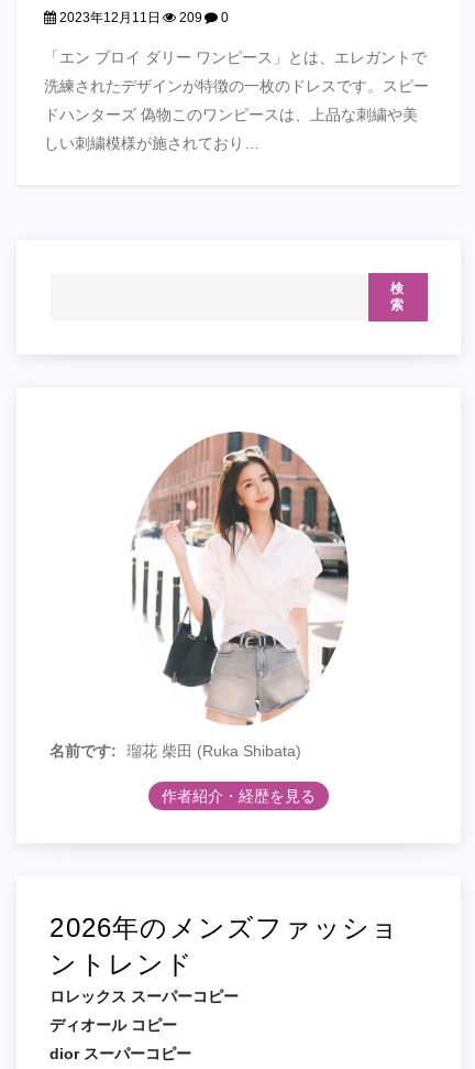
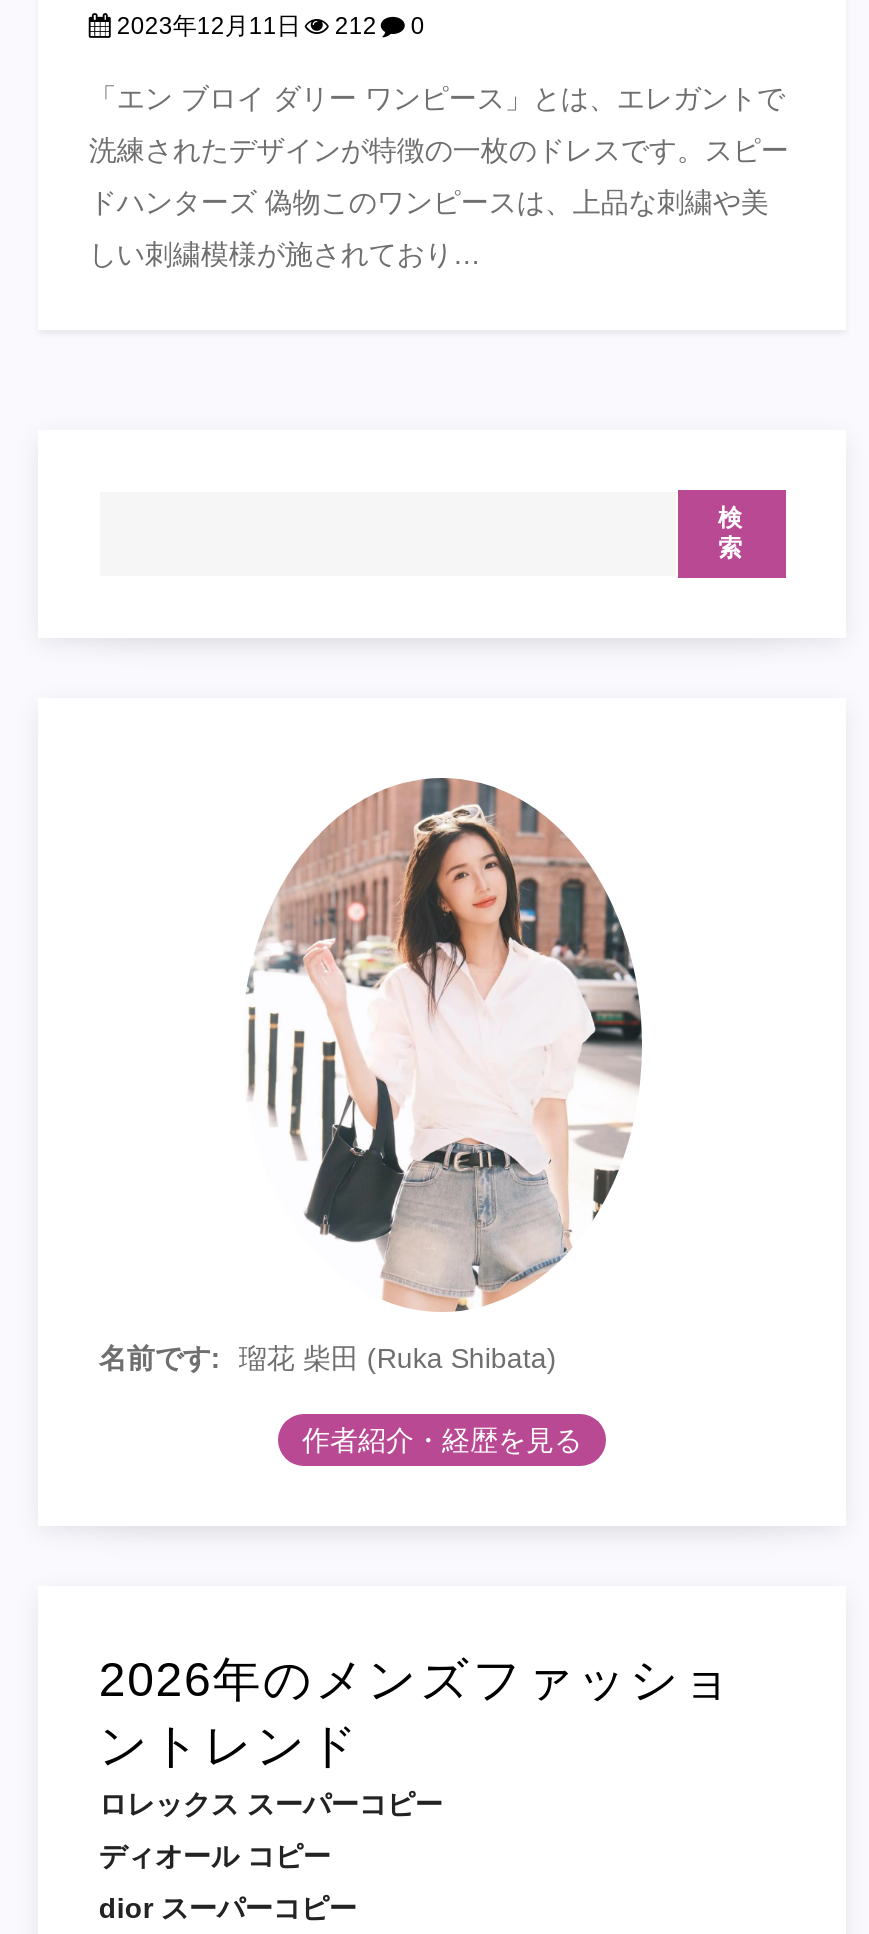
[57,10,229,25] 2023年12月11日 209 0 -> [111,12,425,40] 2023年12月11日 212 0

